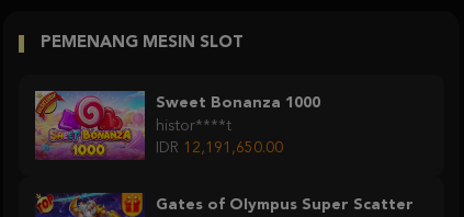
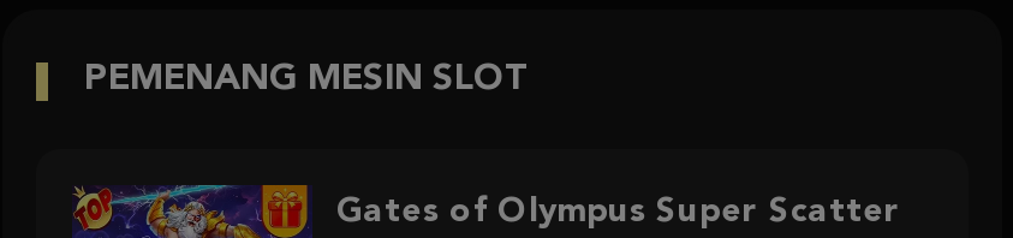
[34,90,320,161] [image] | Sweet Bonanza 1000 | histor****t | IDR 12,191,650.00 -> none

